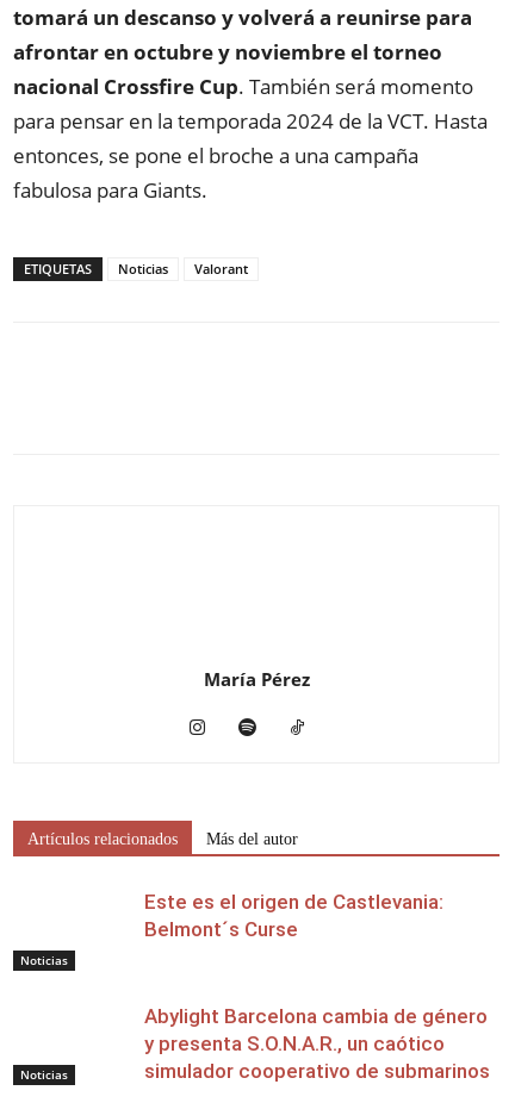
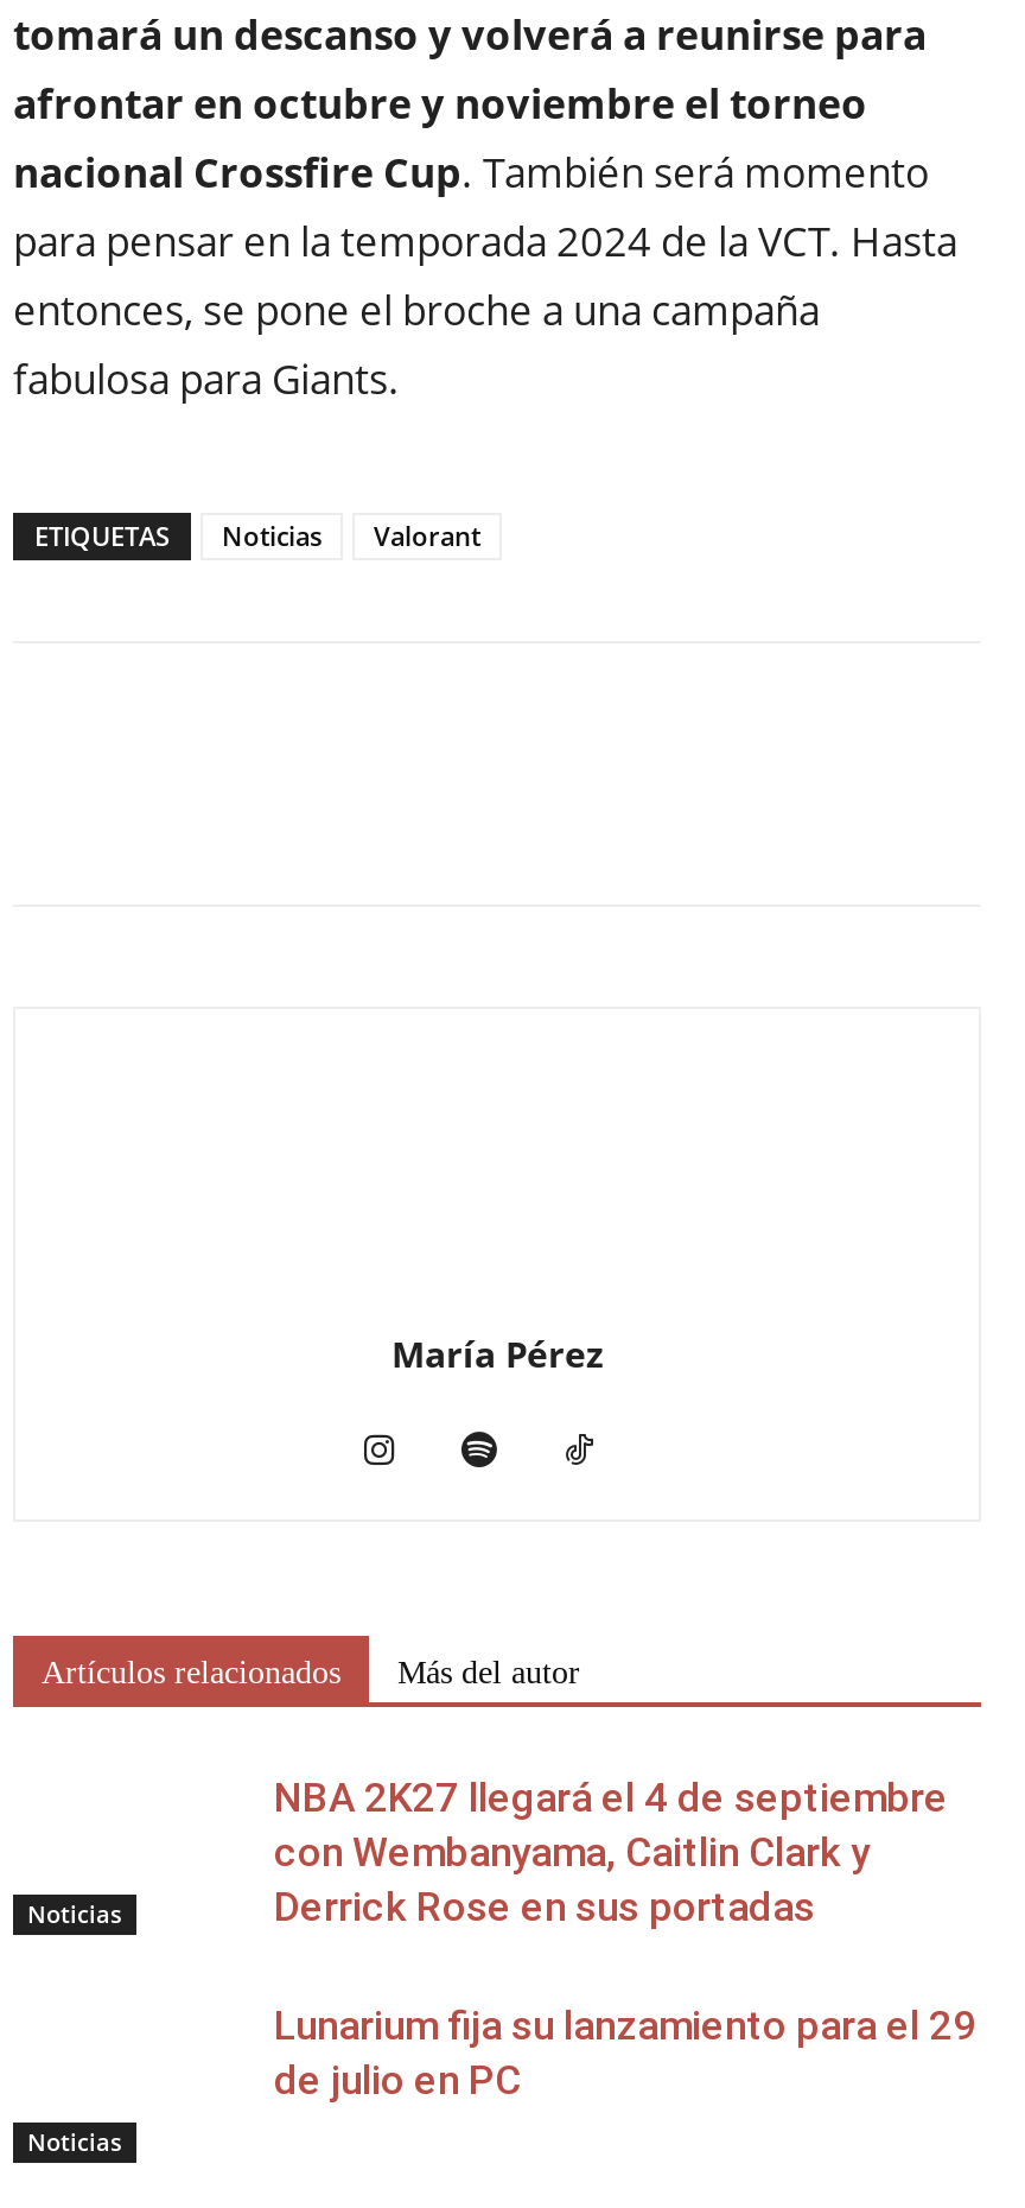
[144,890,443,941] Este es el origen de Castlevania: | Belmont´s Curse -> [274,1774,948,1930] NBA 2K27 llegará el 4 de septiembre | con Wembanyama, Caitlin Clark y | Derrick Rose en sus portadas
[144,1004,490,1083] Abylight Barcelona cambia de género | y presenta S.O.N.A.R., un caótico | simulador cooperativo de submarinos -> [274,2001,976,2104] Lunarium fija su lanzamiento para el 29 | de julio en PC

